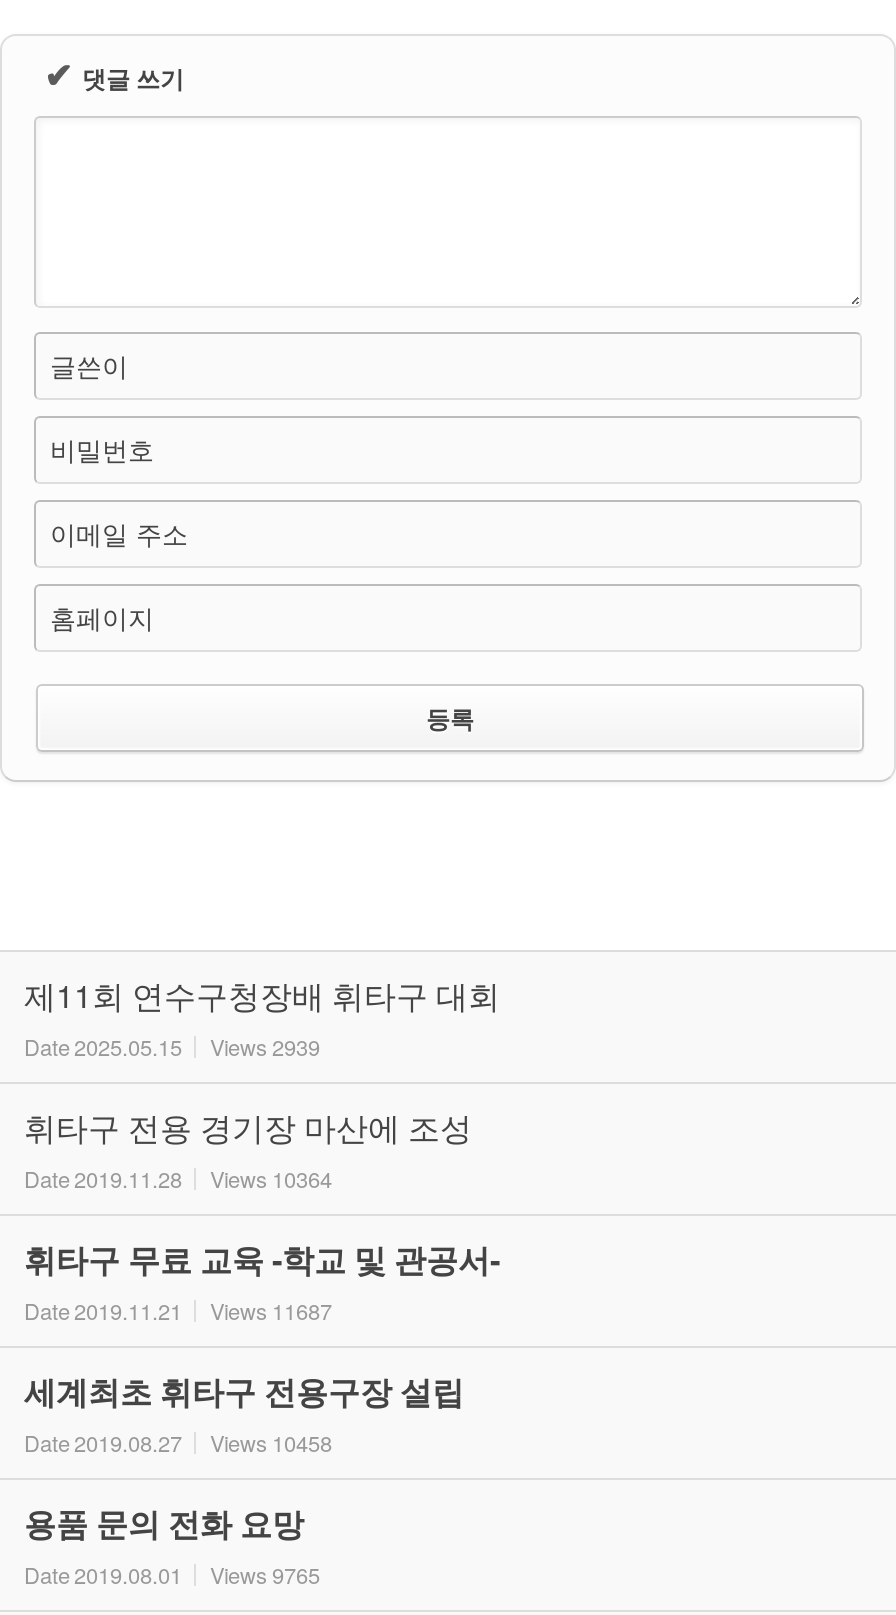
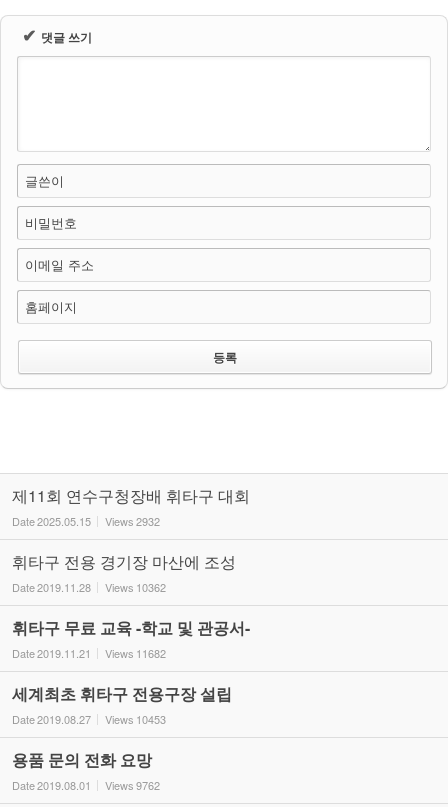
[24,1029,320,1061] Date 2025.05.15 Views 2939 -> [12,512,160,528] Date 2025.05.15 Views 2932
[24,1161,332,1193] Date 2019.11.28 Views 10364 -> [12,578,166,594] Date 2019.11.28 Views 10362
[24,1293,332,1325] Date 2019.11.21 Views 11687 -> [12,644,166,660] Date 2019.11.21 Views 11682
[24,1425,332,1457] Date 2019.08.27 Views 10458 -> [12,710,166,726] Date 2019.08.27 Views 10453
[24,1557,320,1589] Date 2019.08.01 Views 9765 -> [12,776,160,792] Date 2019.08.01 Views 9762

